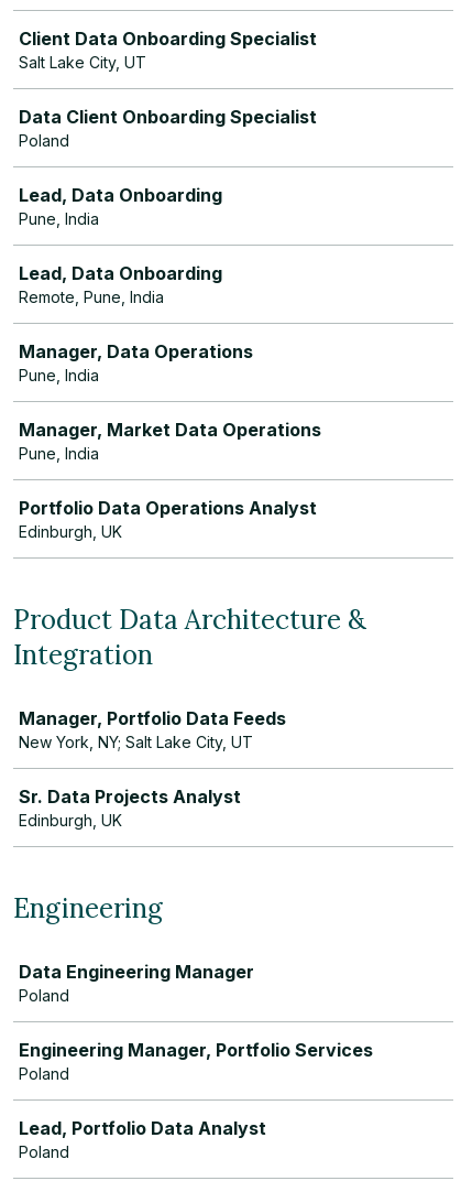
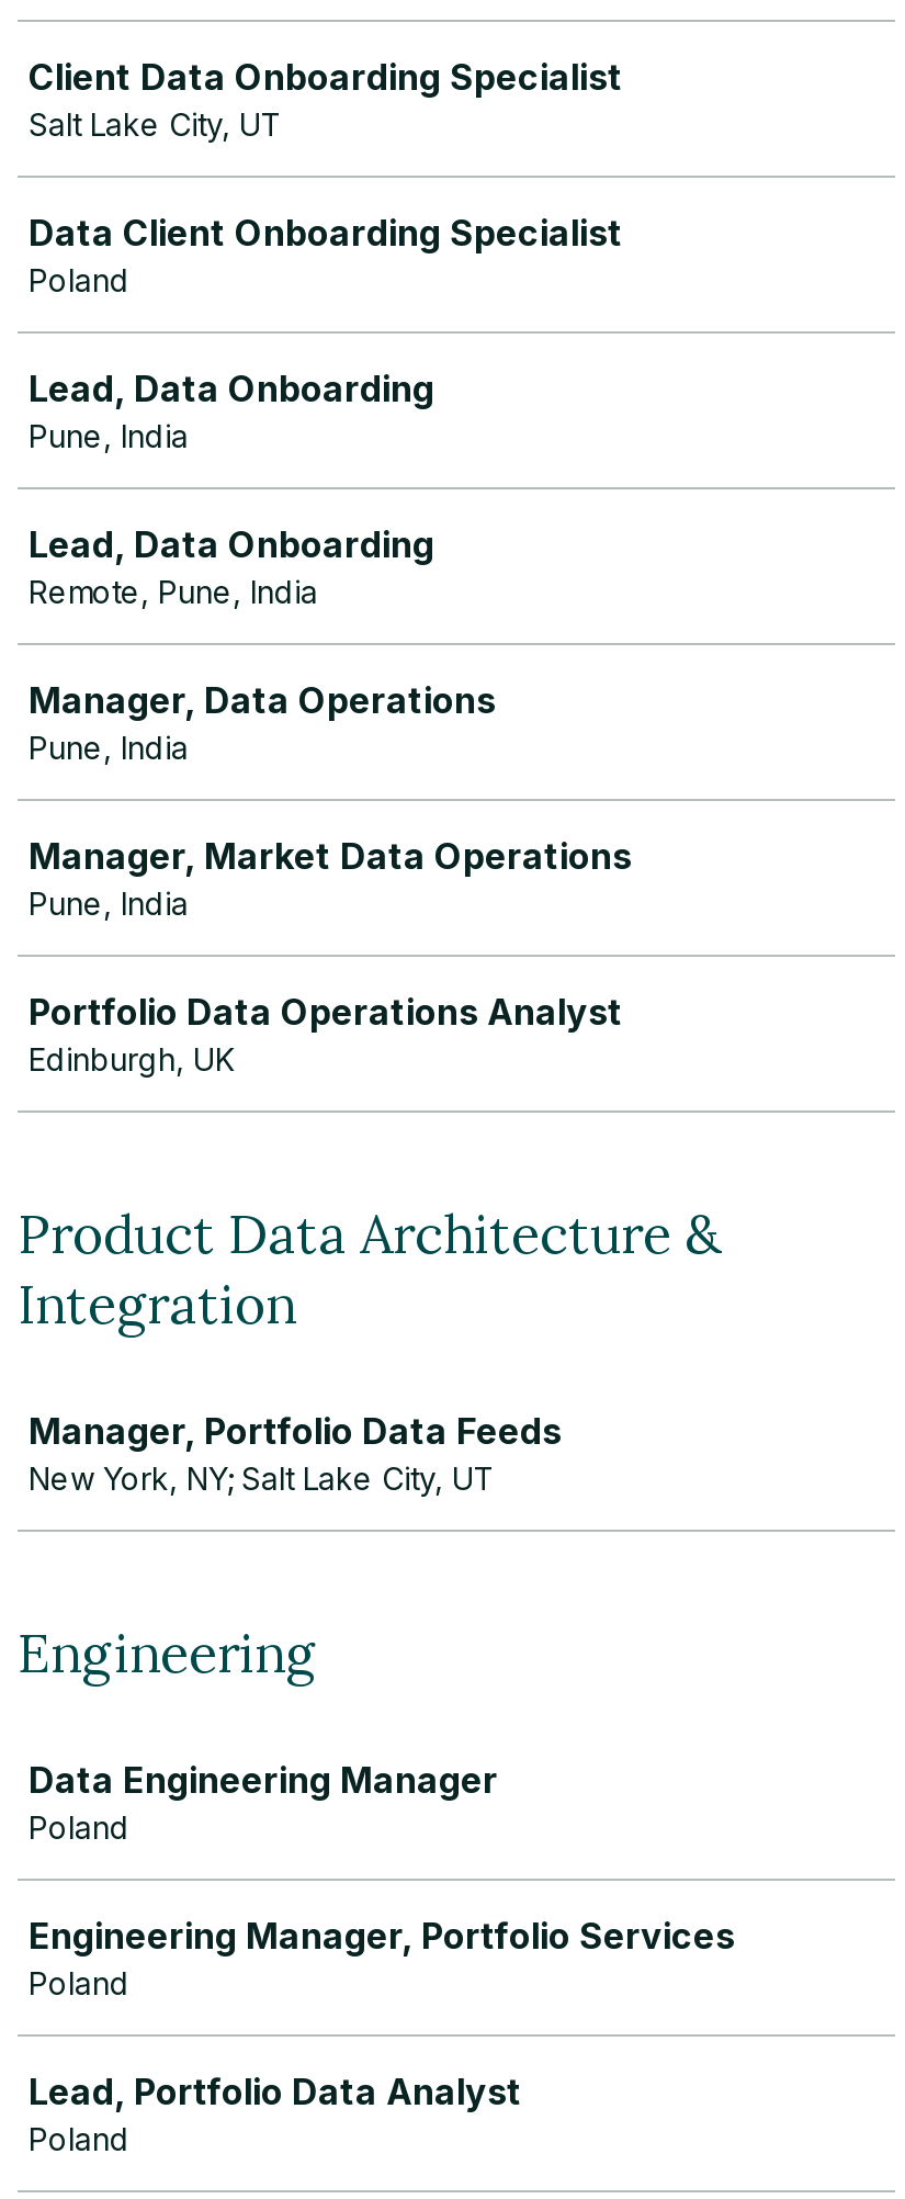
[19,785,241,830] Sr. Data Projects Analyst | Edinburgh, UK -> none

